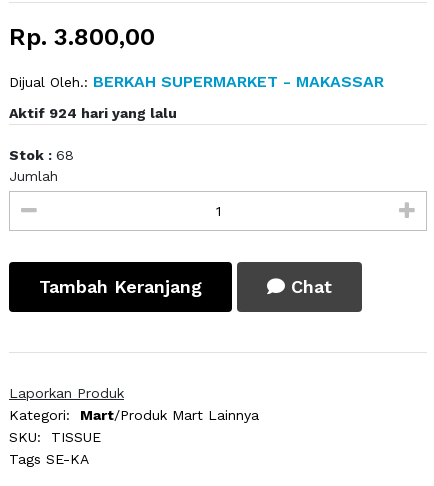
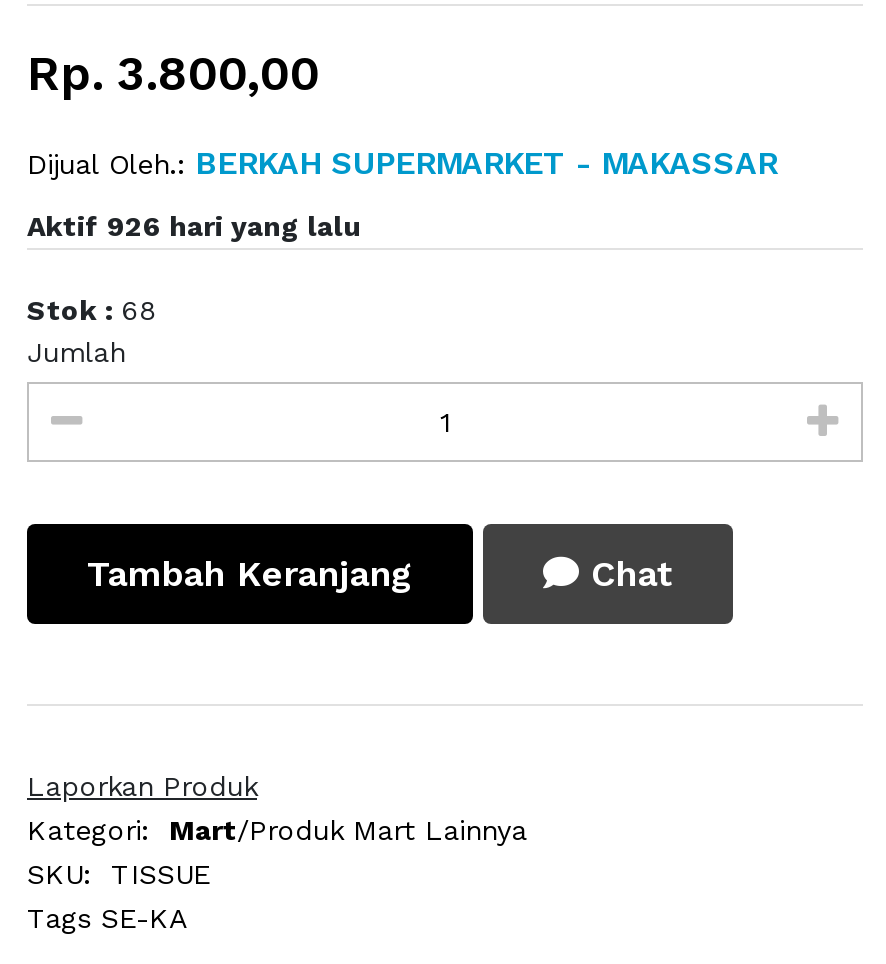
[9,105,177,121] Aktif 924 hari yang lalu -> [27,211,361,243] Aktif 926 hari yang lalu

